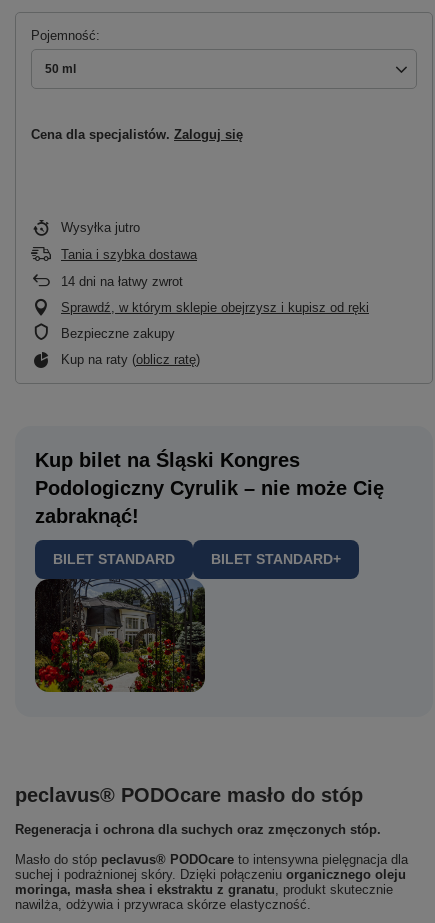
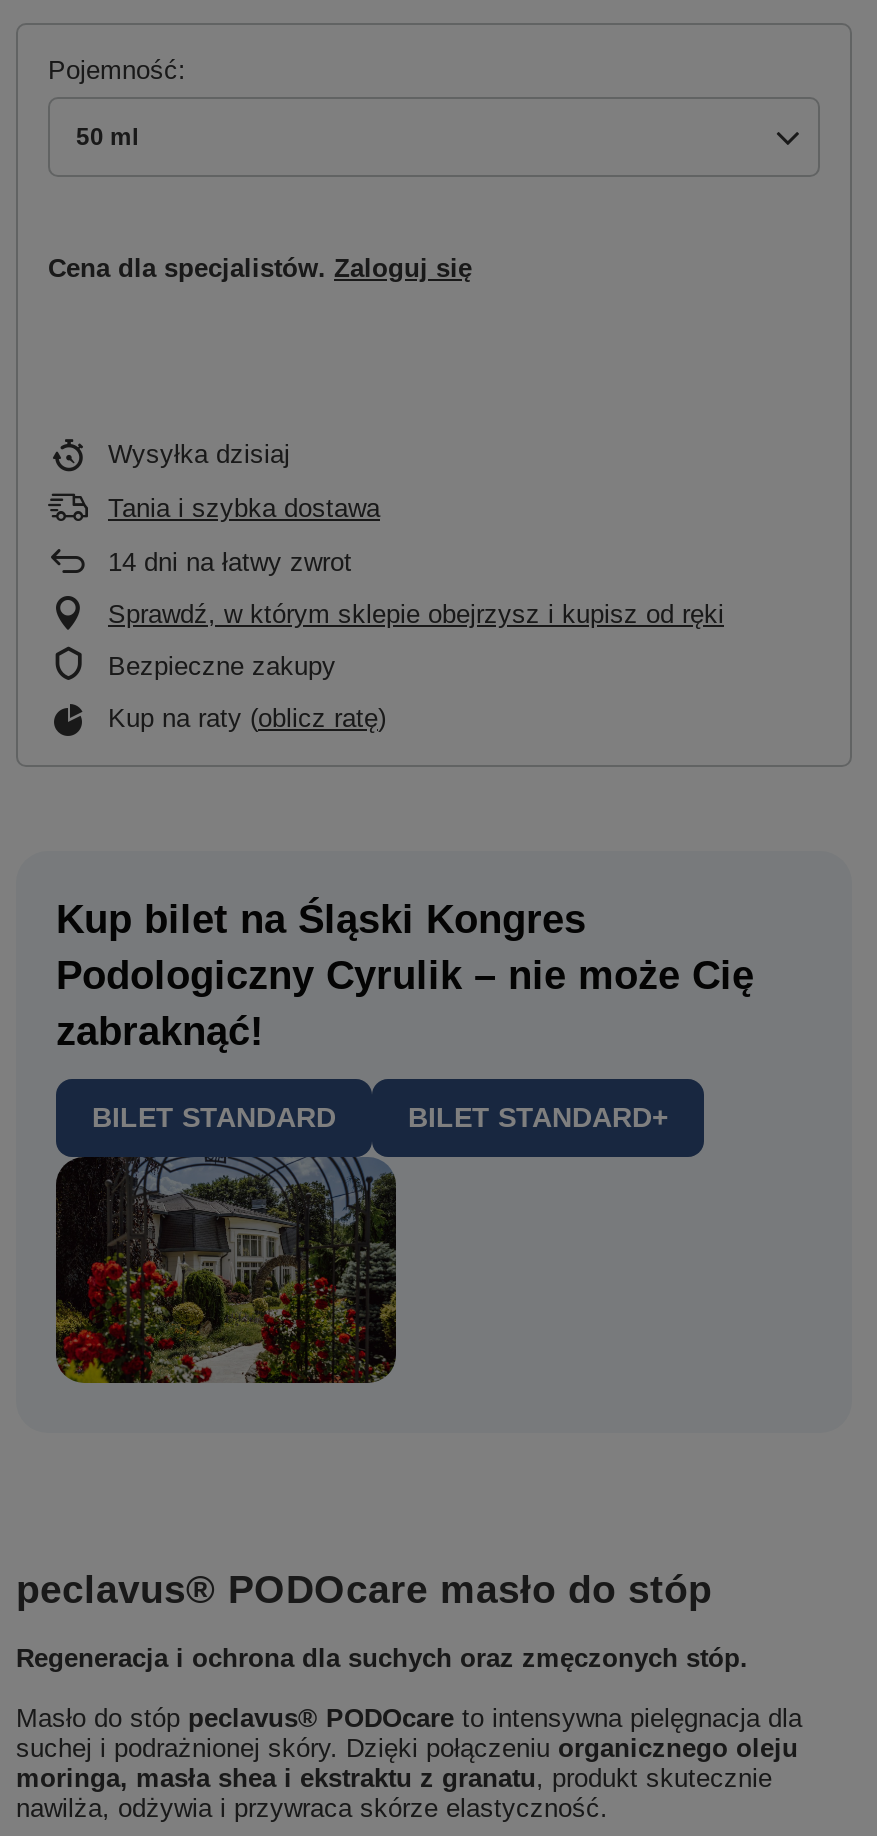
[61,220,140,235] Wysyłka jutro -> [108,439,290,469] Wysyłka dzisiaj

